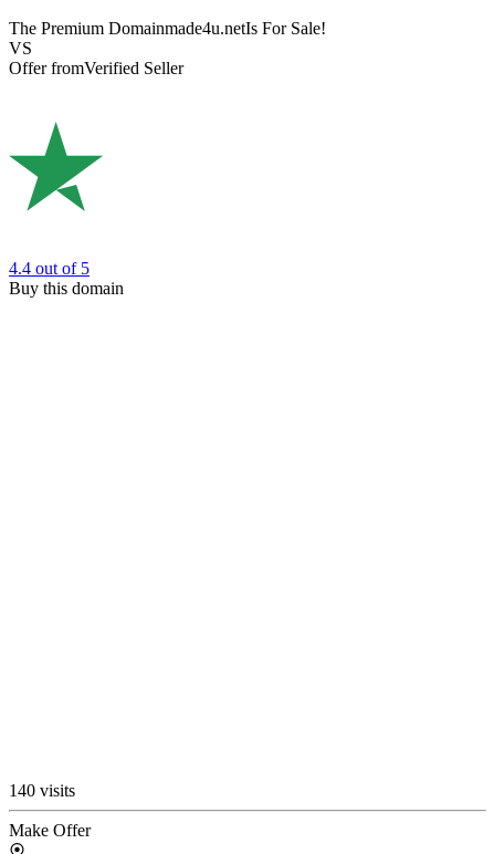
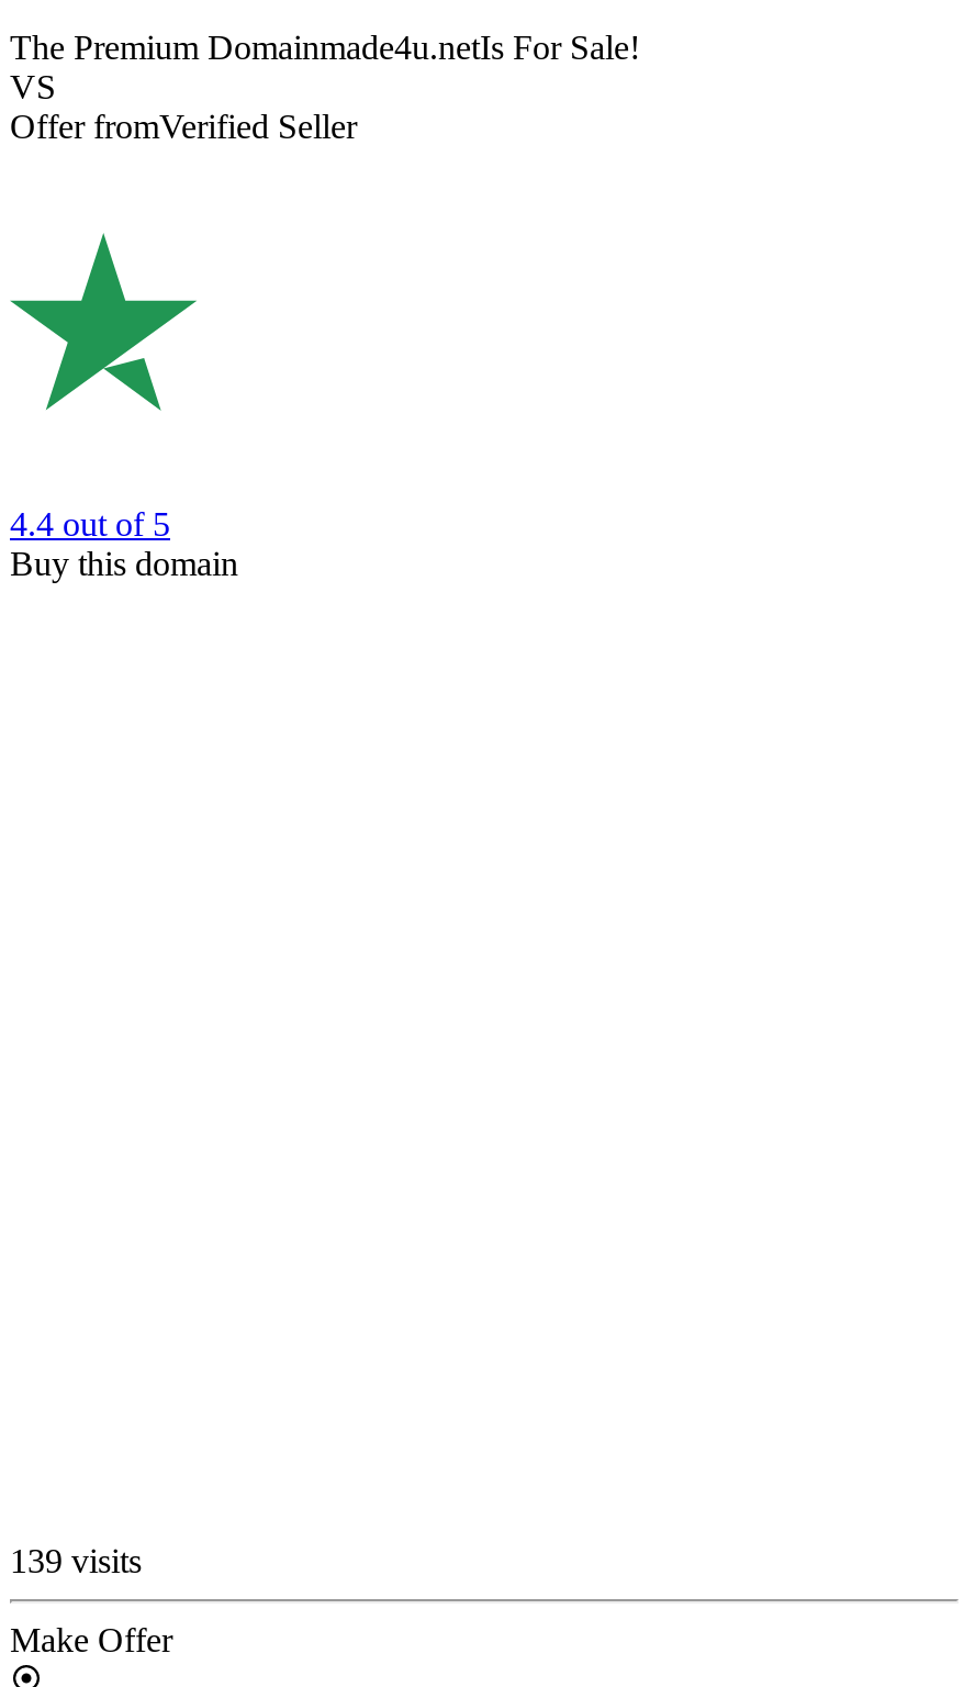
[9,781,75,799] 140 visits -> [10,1541,142,1578] 139 visits

